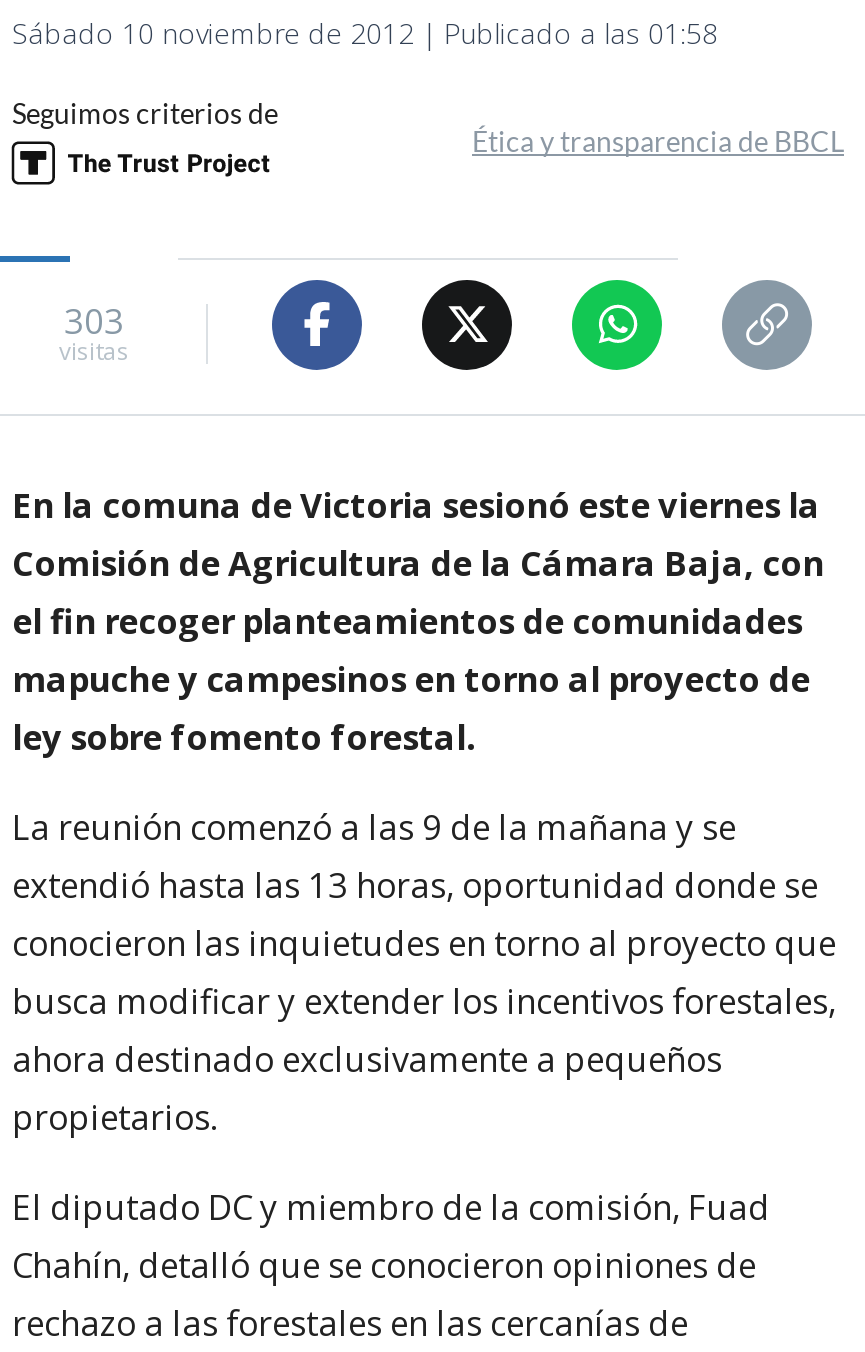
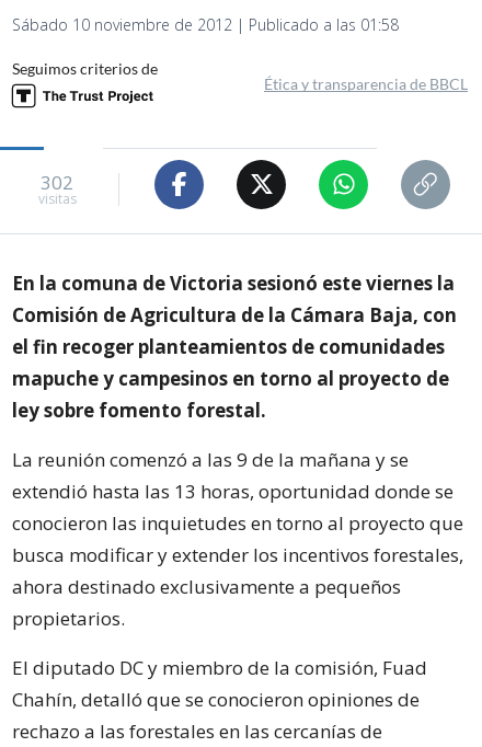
[64,299,124,345] 303 -> [41,170,73,195] 302

